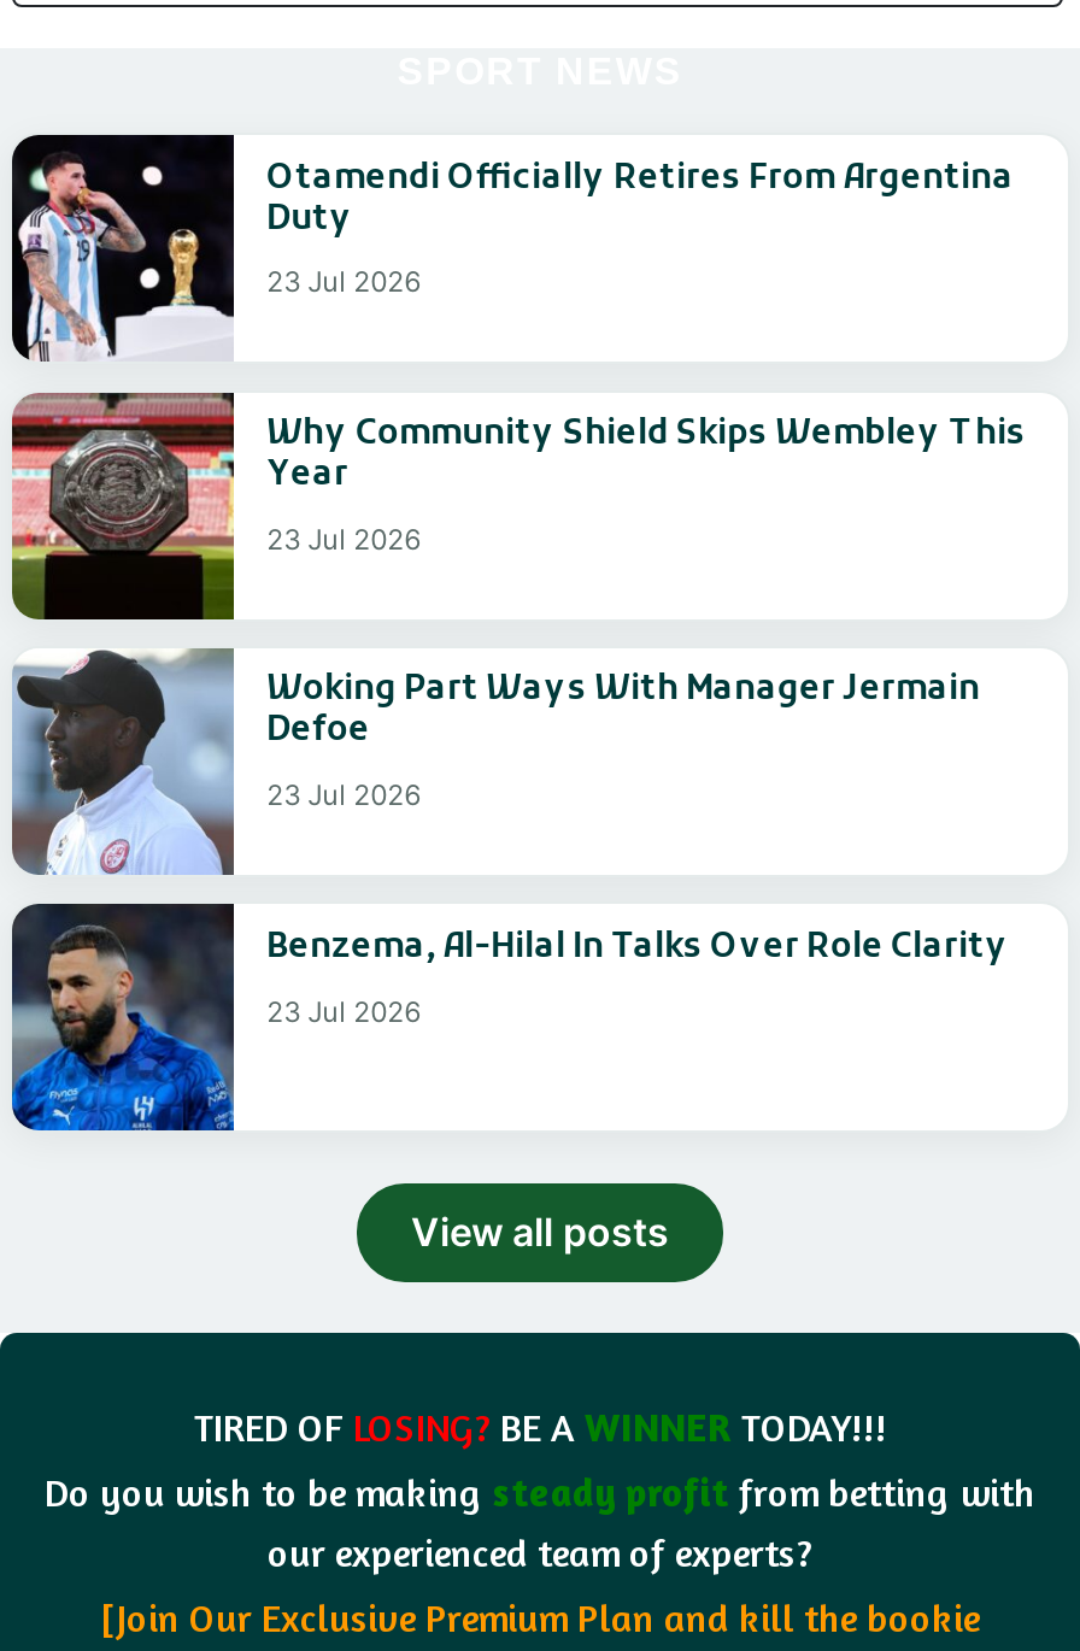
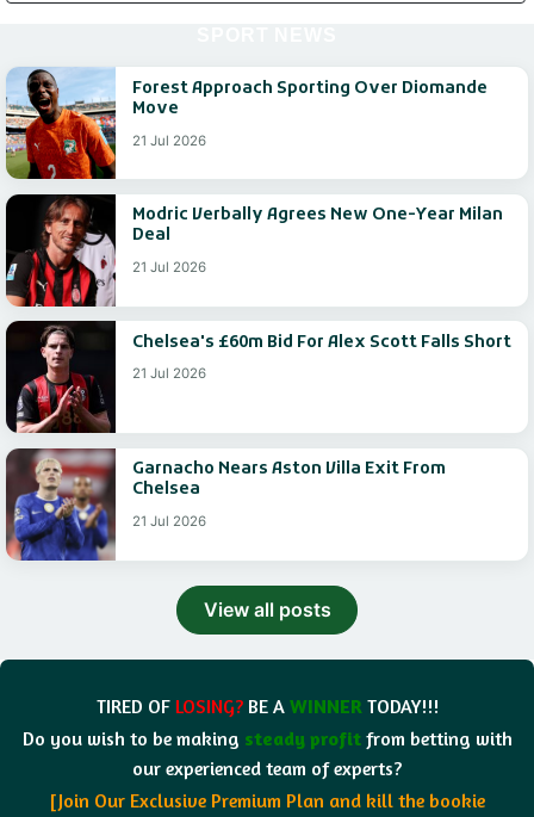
[10,133,1014,362] [image] | Otamendi Officially Retires From Argentina | Duty -> [5,67,487,180] [image] | Forest Approach Sporting Over Diomande | Move
[267,266,421,300] 23 Jul 2026 -> [132,132,206,148] 21 Jul 2026
[10,390,1026,622] [image] | Why Community Shield Skips Wembley This | Year -> [5,194,503,308] [image] | Modric Verbally Agrees New One-Year Milan | Deal
[267,523,421,557] 23 Jul 2026 -> [132,259,206,275] 21 Jul 2026
[12,648,980,877] [image] | Woking Part Ways With Manager Jermain | Defoe -> [5,320,511,434] [image] | Chelsea's £60m Bid For Alex Scott Falls Short
[267,779,421,813] 23 Jul 2026 -> [132,365,206,382] 21 Jul 2026
[10,901,1009,1133] [image] | Benzema, Al-Hilal In Talks Over Role Clarity -> [5,447,445,561] [image] | Garnacho Nears Aston Villa Exit From | Chelsea
[267,995,421,1028] 23 Jul 2026 -> [132,513,206,529] 21 Jul 2026

